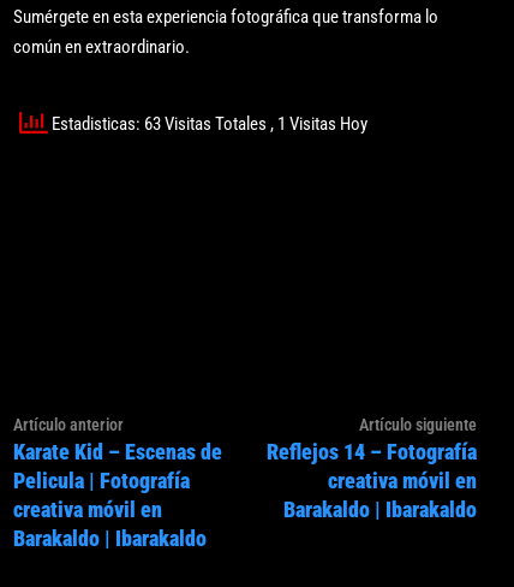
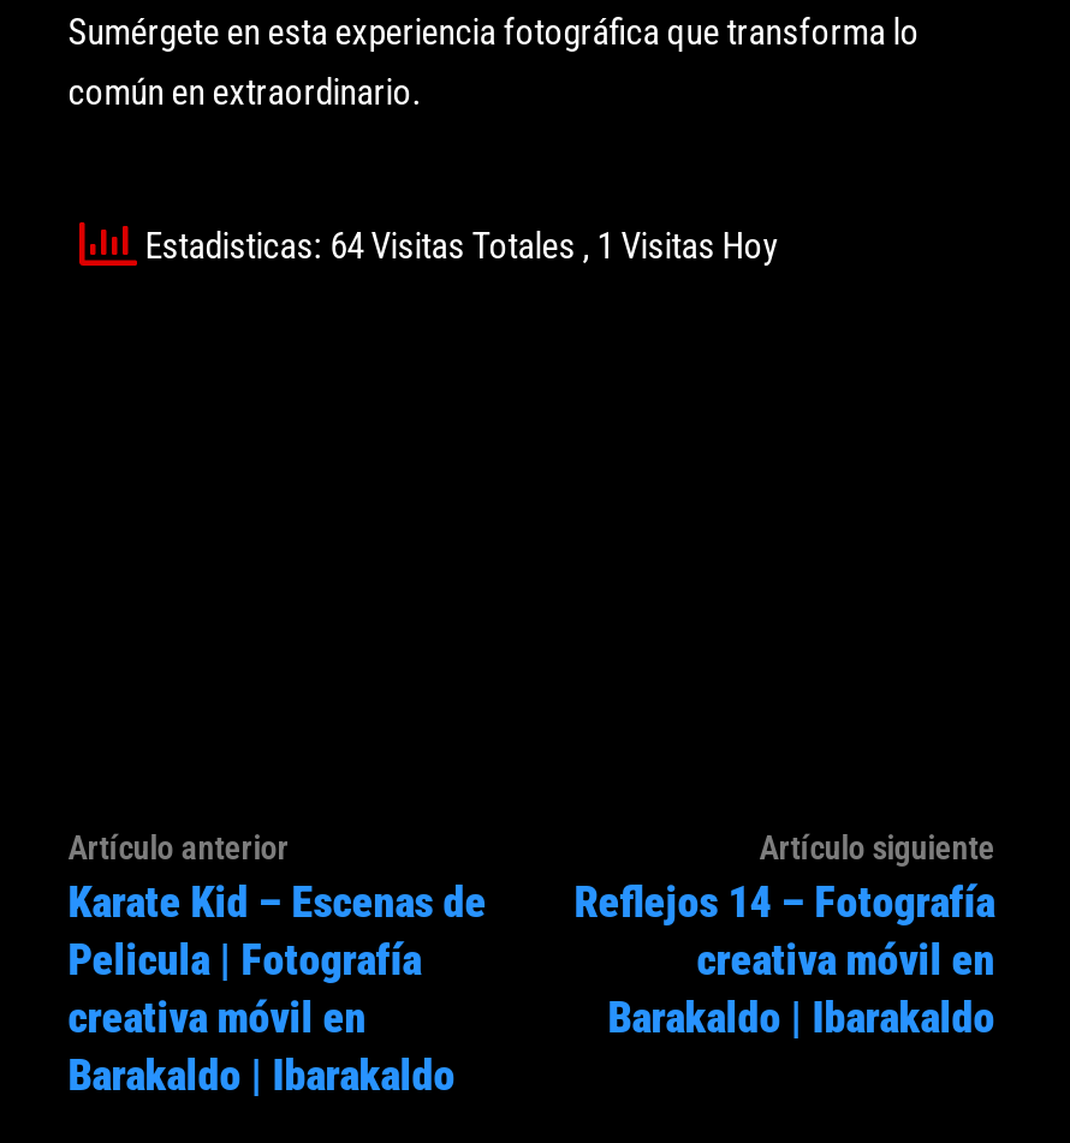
[48,113,368,135] Estadisticas: 63 Visitas Totales, 1 Visitas Hoy -> [138,225,777,268] Estadisticas: 64 Visitas Totales, 1 Visitas Hoy

